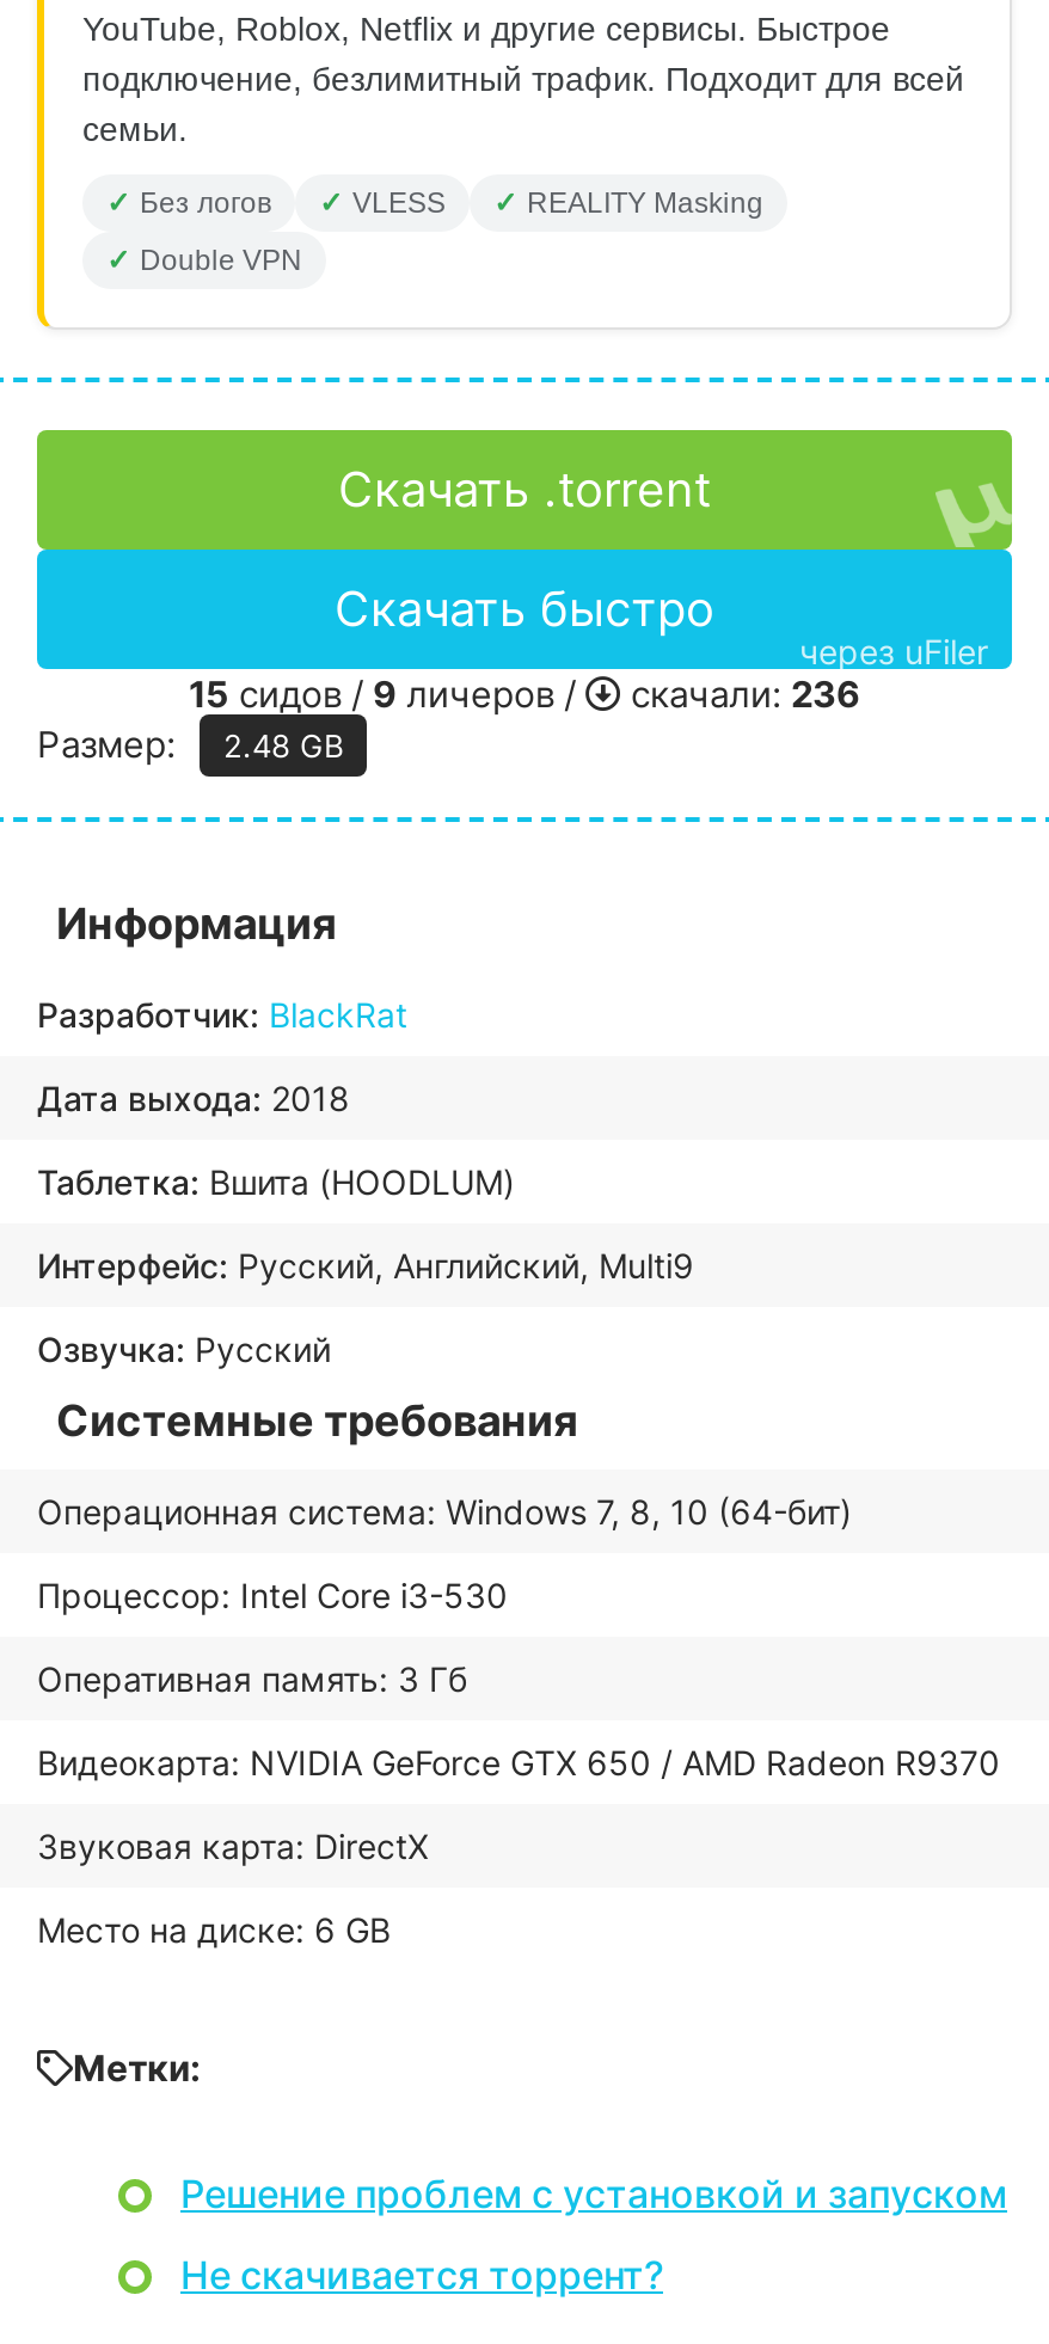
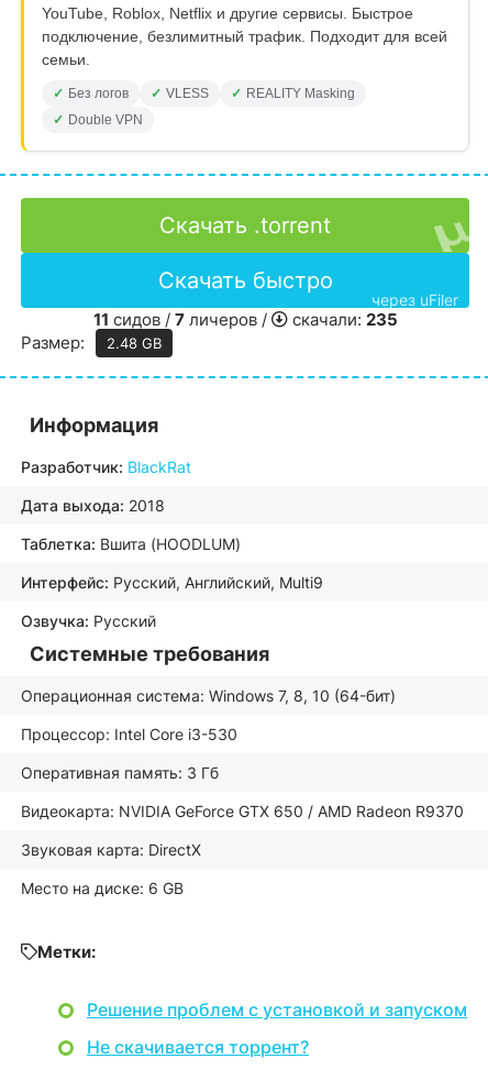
[189,671,585,717] 15 сидов / 9 личеров / -> [93,309,271,330] 11 сидов / 7 личеров /
[621,671,860,717] скачали: 236 -> [287,309,397,330] скачали: 235

